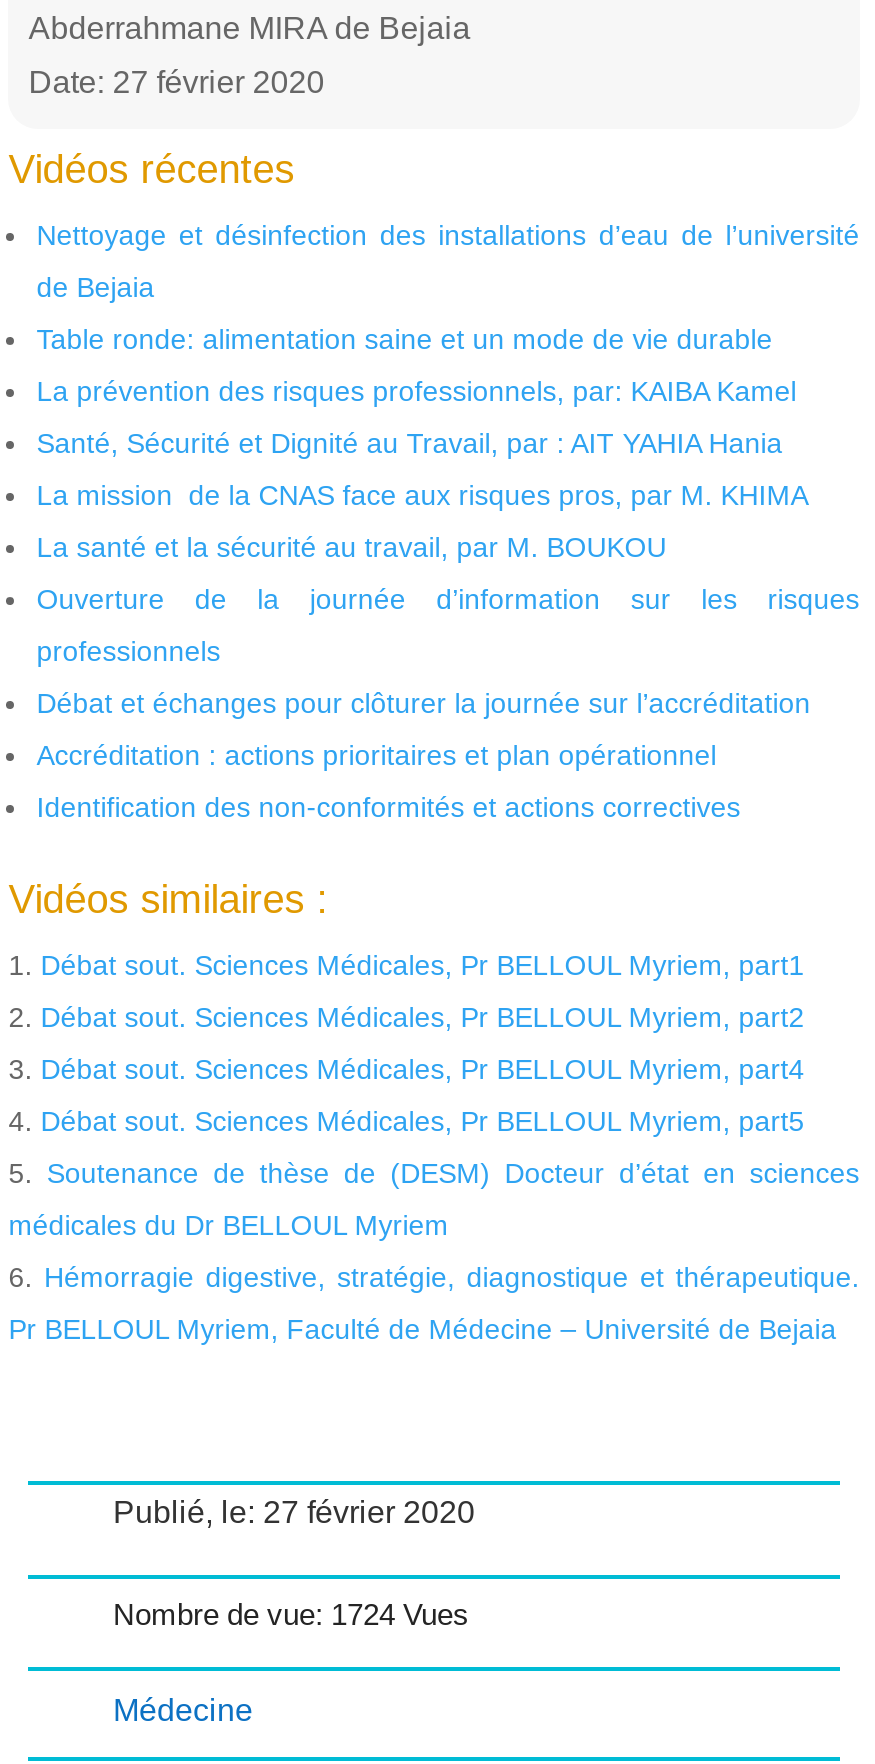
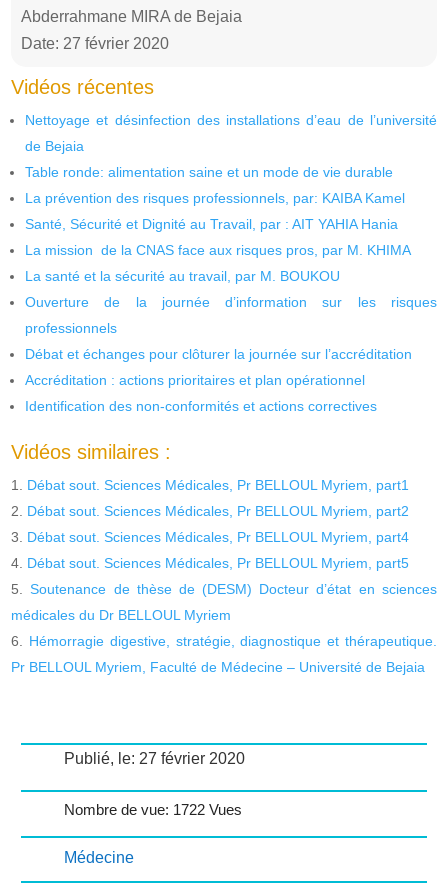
[113,1596,469,1630] Nombre de vue: 1724 Vues -> [63,801,241,818] Nombre de vue: 1722 Vues

